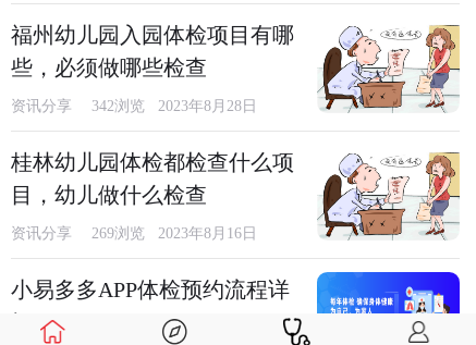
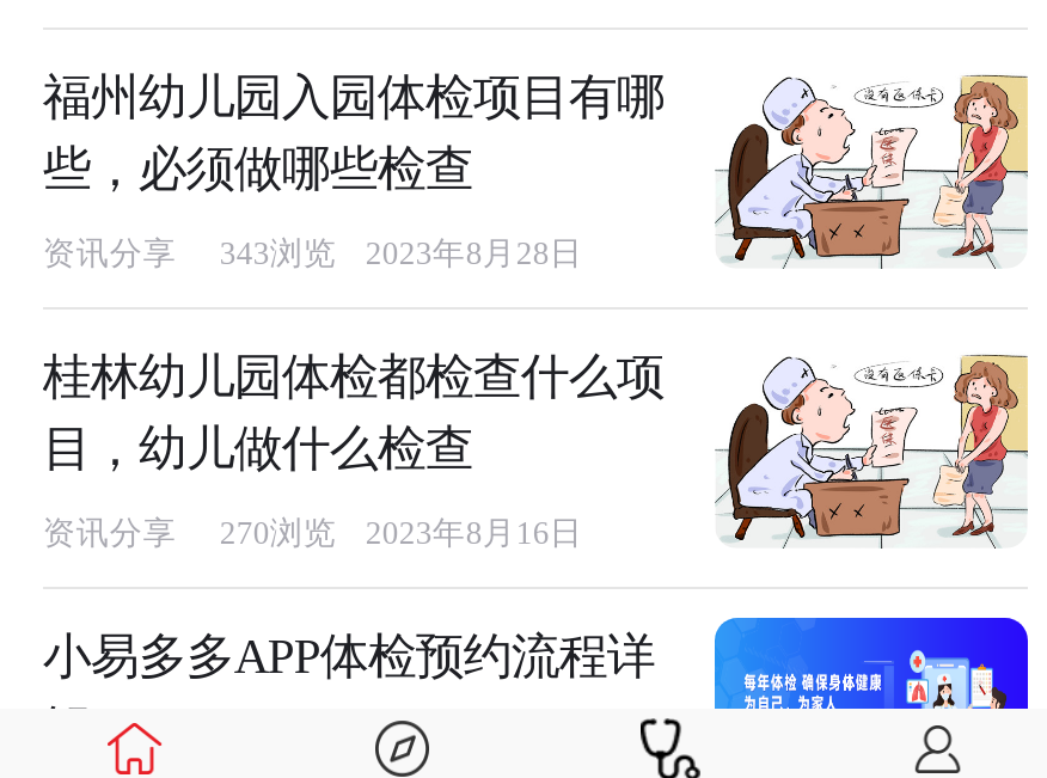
[11,98,257,114] 资讯分享 342浏览 2023年8月28日 -> [43,235,583,271] 资讯分享 343浏览 2023年8月28日
[11,225,257,242] 资讯分享 269浏览 2023年8月16日 -> [43,515,583,551] 资讯分享 270浏览 2023年8月16日

